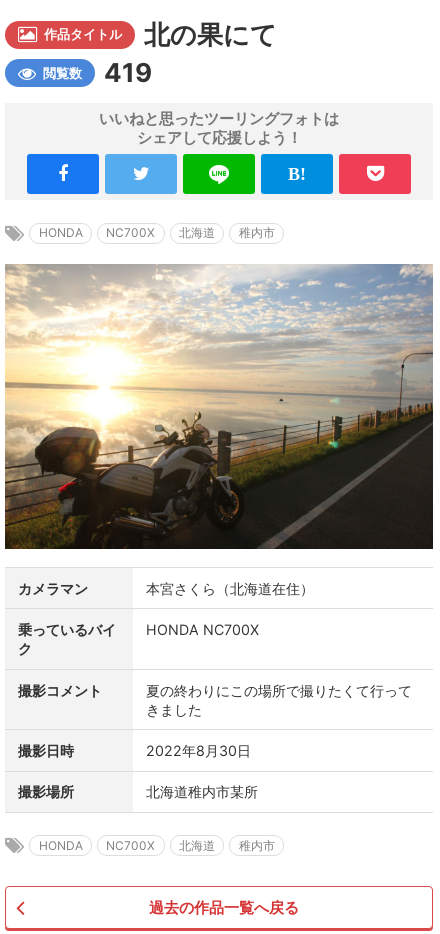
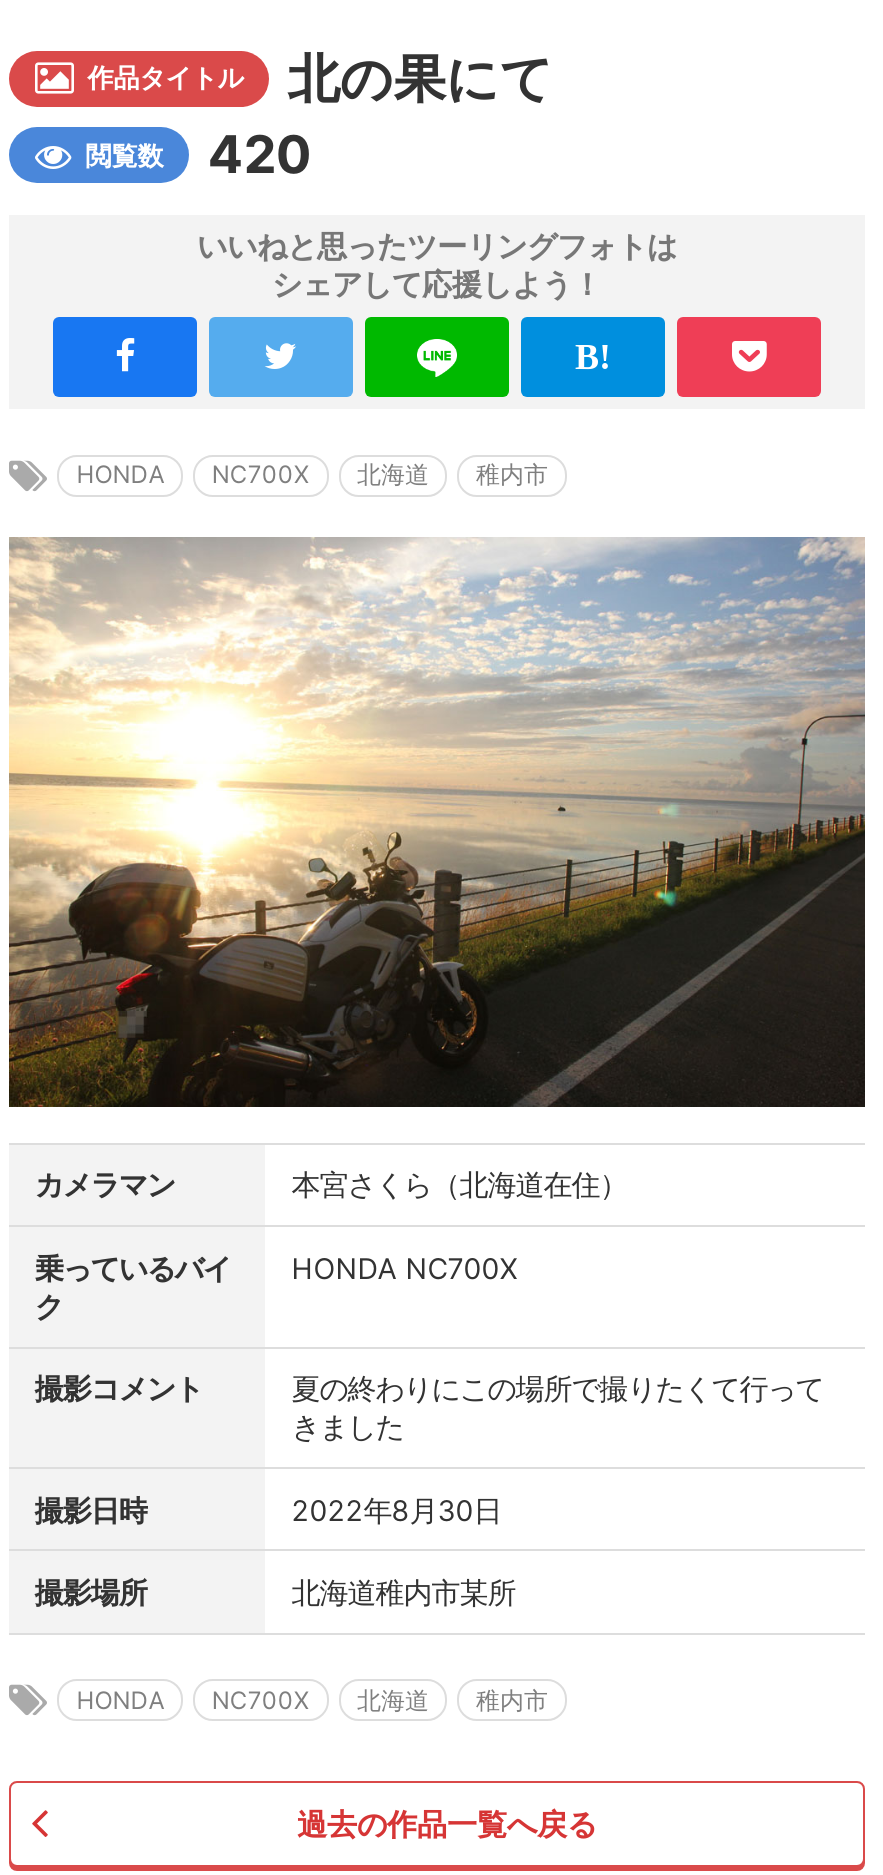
[43,57,152,88] 閲覧数 419 -> [86,124,312,186] 閲覧数 420

